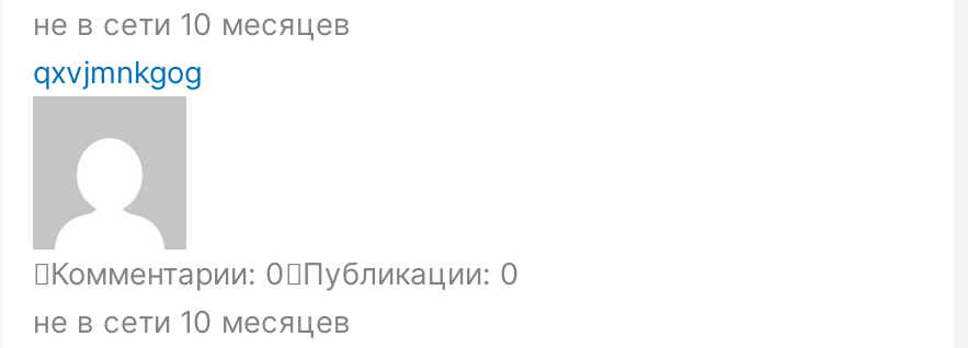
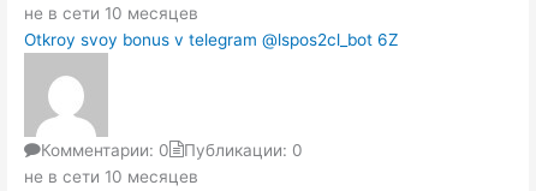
[33,55,202,90] qxvjmnkgog -> [24,30,399,49] Otkroy svoy bonus v telegram @lspos2cl_bot 6Z

